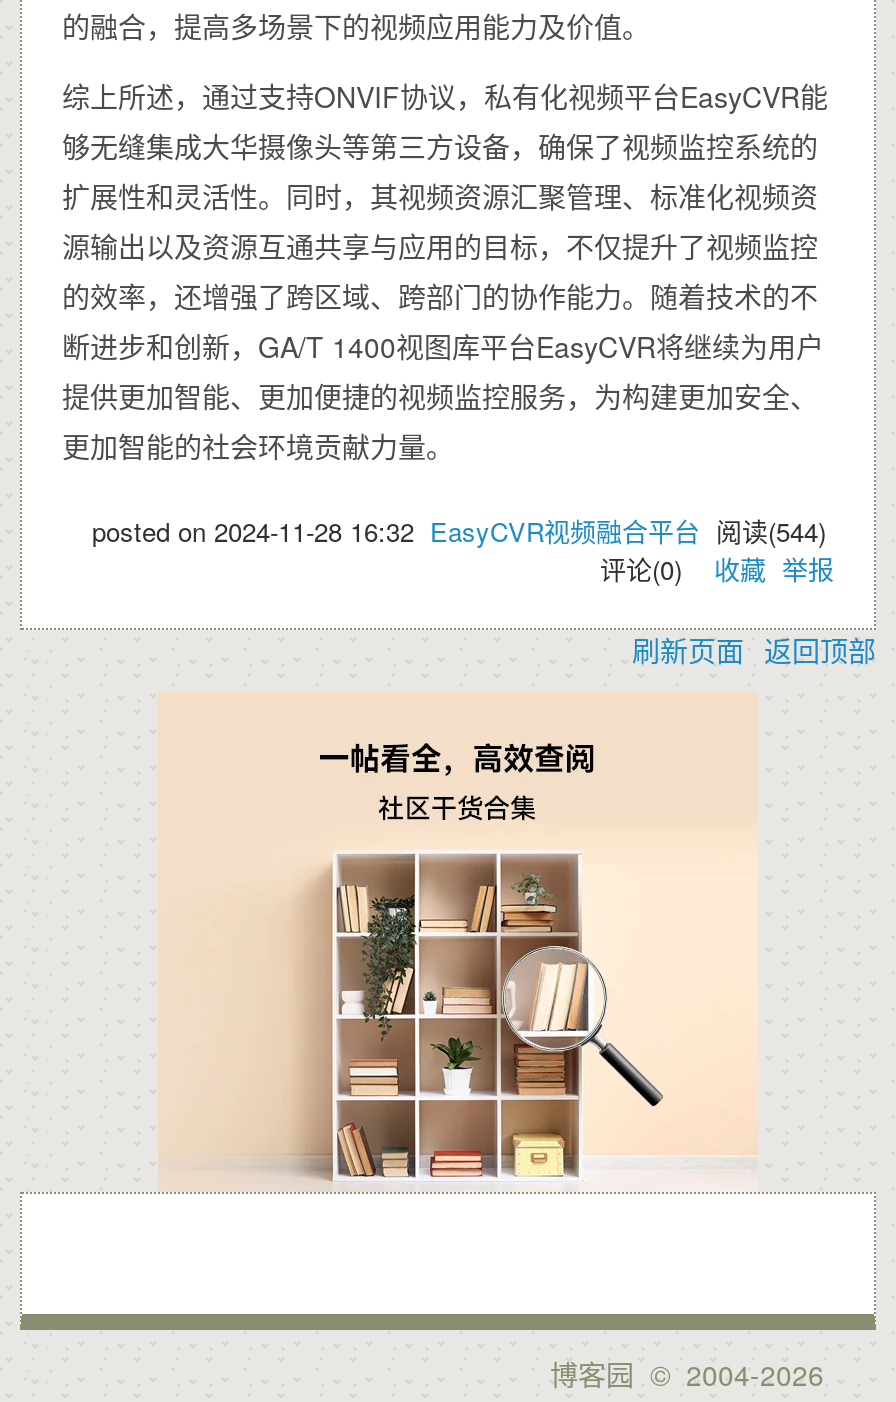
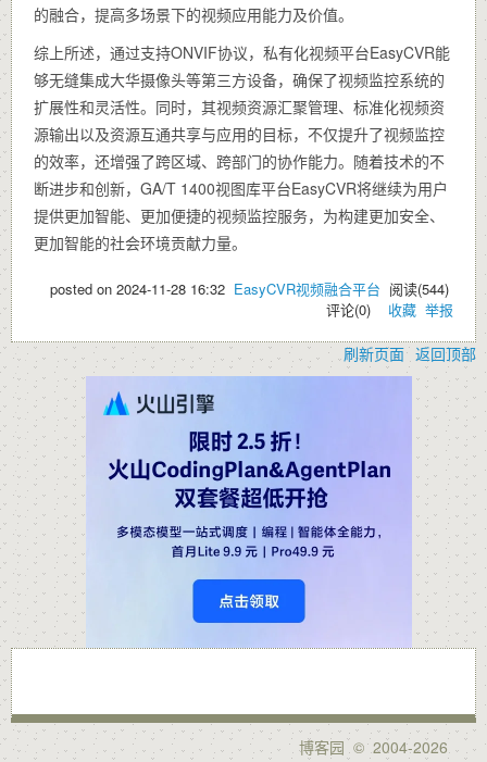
[158,692,758,1192] [image] -> [87,376,412,648] [image]

